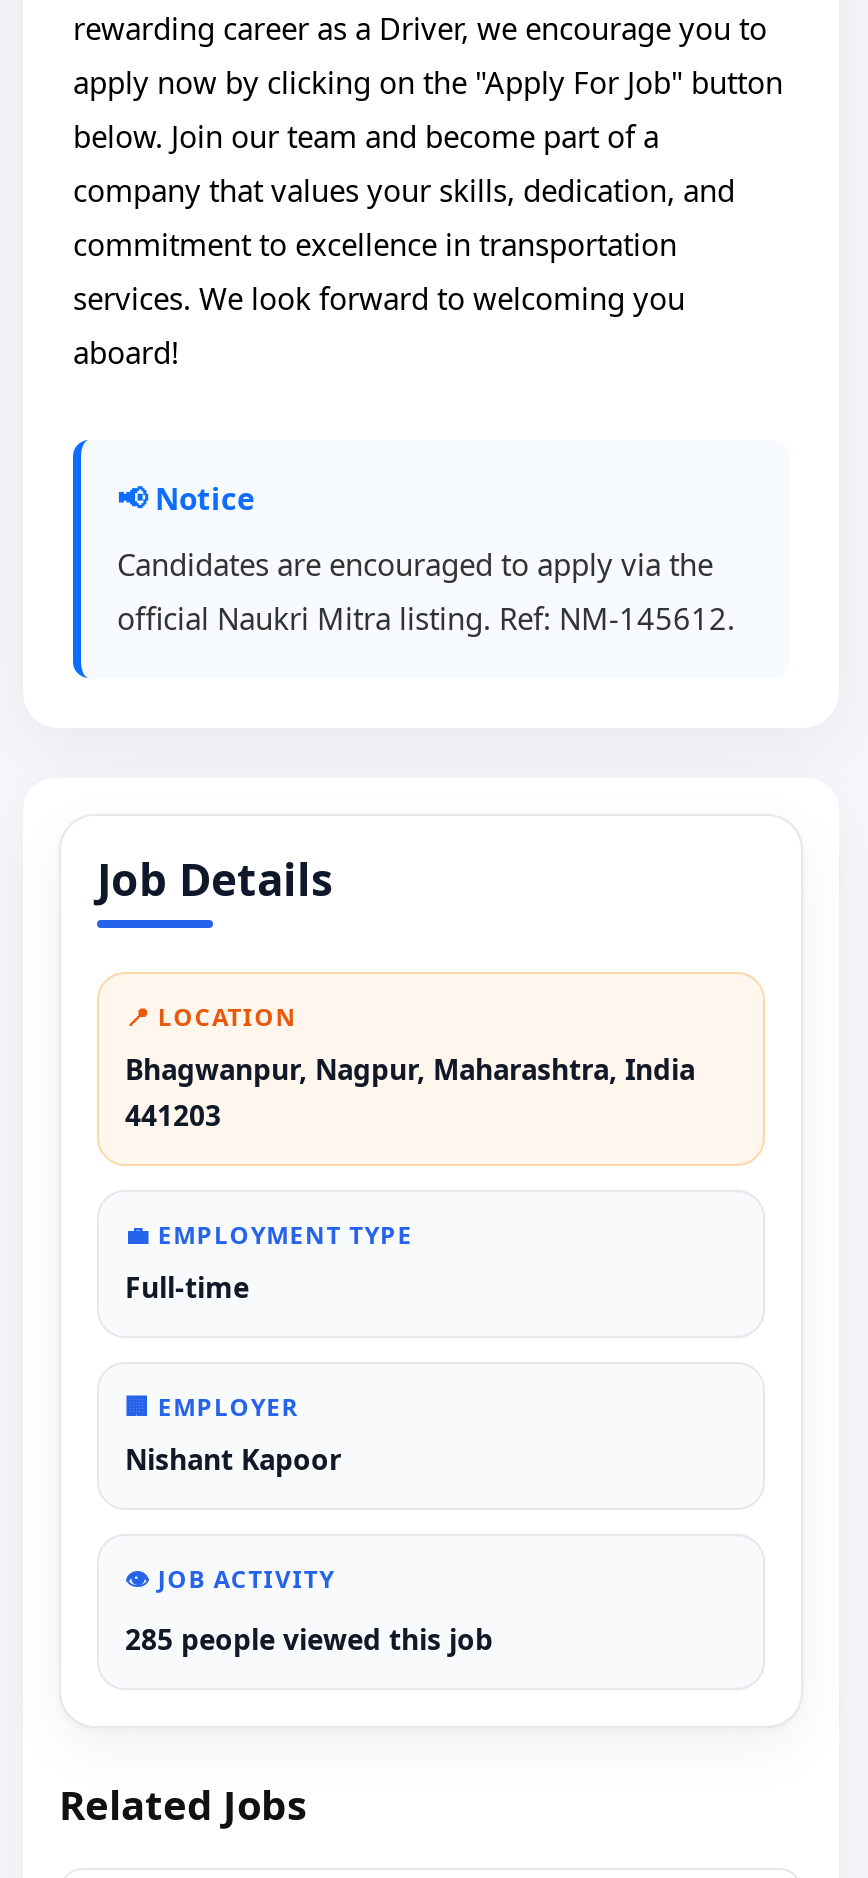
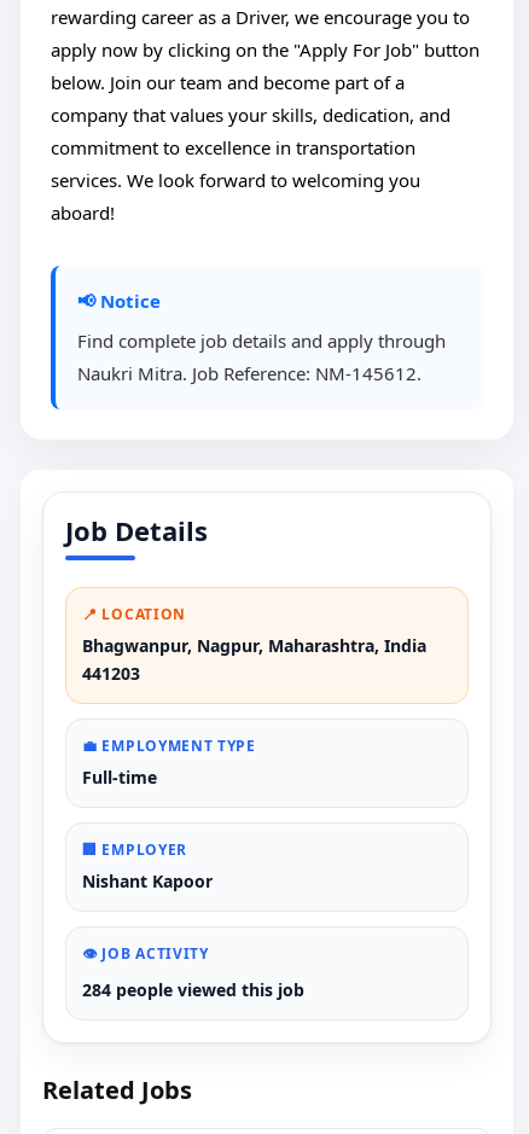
[117,544,735,638] Candidates are encouraged to apply via the | official Naukri Mitra listing. Ref: NM-145612. -> [77,328,446,385] Find complete job details and apply through | Naukri Mitra. Job Reference: NM-145612.
[125,1620,493,1658] 285 people viewed this job -> [82,978,304,1001] 284 people viewed this job

